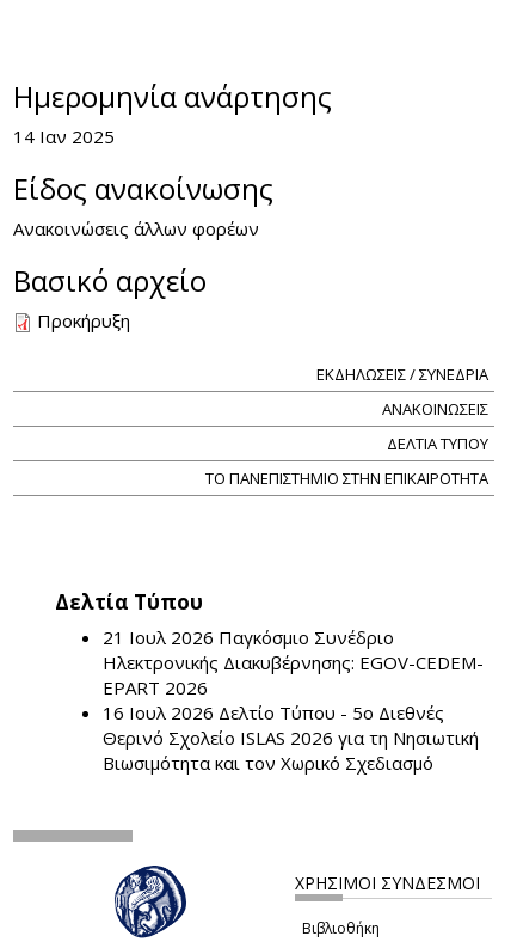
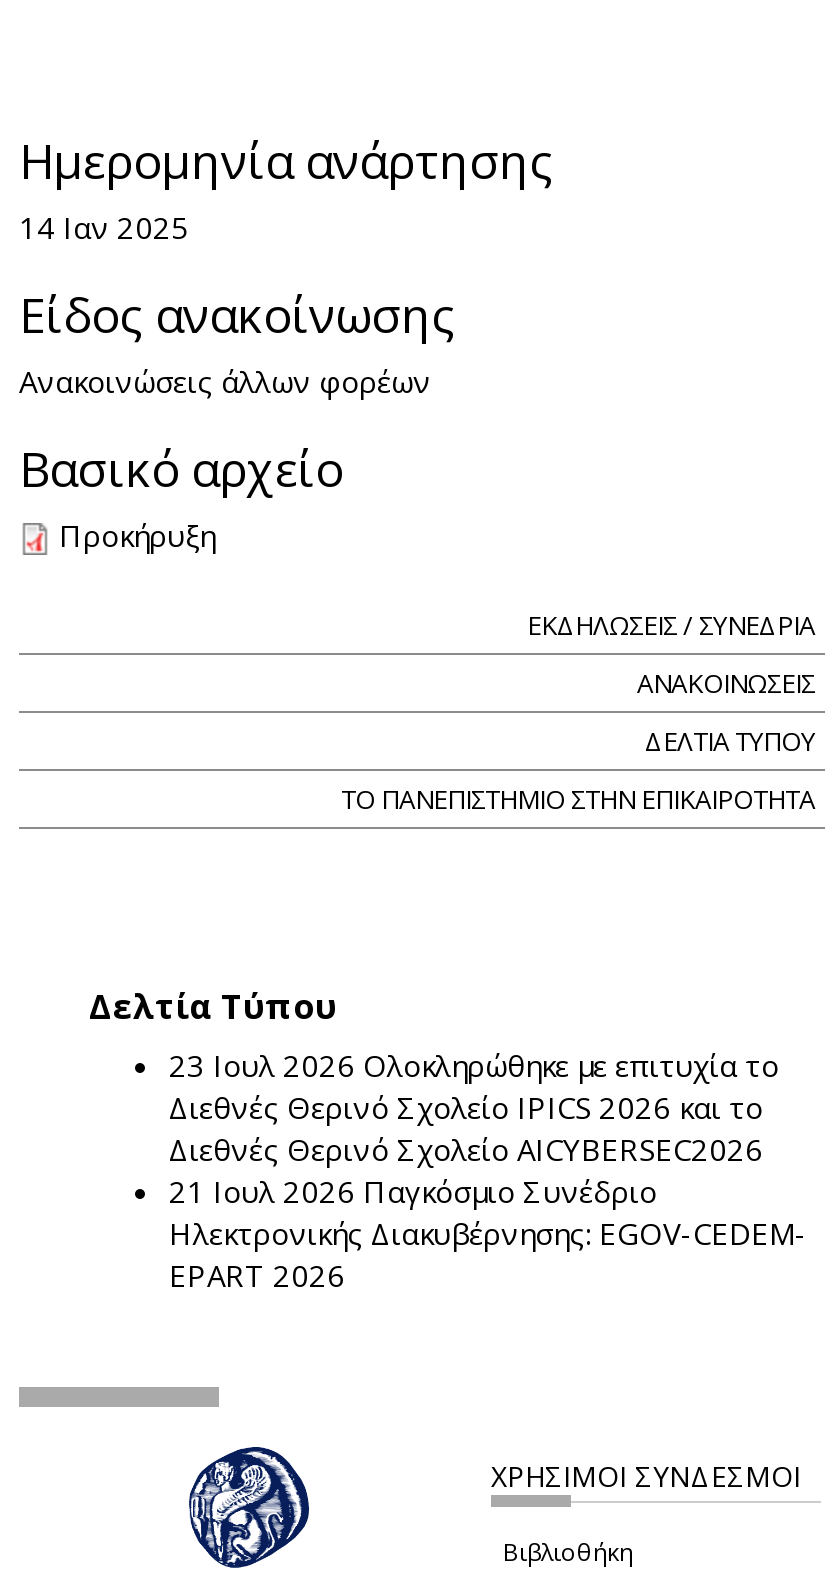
none -> [169,1044,779,1168] 23 Ιουλ 2026 Ολοκληρώθηκε με επιτυχία το | Διεθνές Θερινό Σχολείο IPICS 2026 και το | Διεθνές Θερινό Σχολείο AICYBERSEC2026
moved [103,625,484,699] -> [169,1170,807,1294]: 21 Ιουλ 2026 Παγκόσμιο Συνέδριο | Ηλεκτρονικής Διακυβέρνησης: EGOV-CEDEM- | EPART 2026
[103,700,479,774] 16 Ιουλ 2026 Δελτίο Τύπου - 5ο Διεθνές | Θερινό Σχολείο ISLAS 2026 για τη Νησιωτική | Βιωσιμότητα και τον Χωρικό Σχεδιασμό -> none

